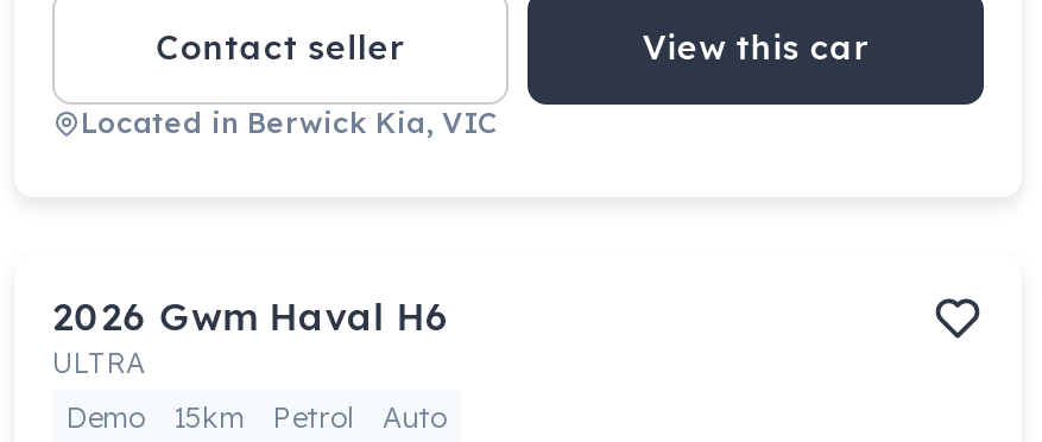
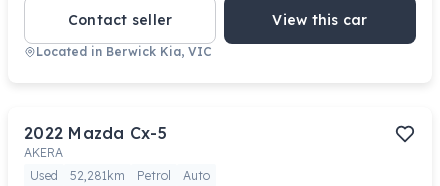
[52,292,450,380] 2026 Gwm Haval H6 | ULTRA -> [24,123,167,160] 2022 Mazda Cx-5 | AKERA
[67,399,245,435] Demo | 15km -> [30,168,125,183] Used | 52,281km

